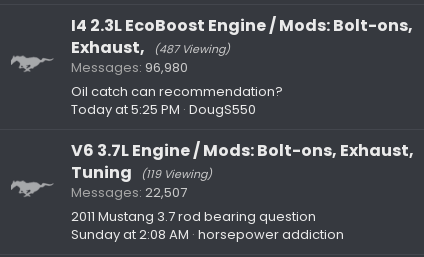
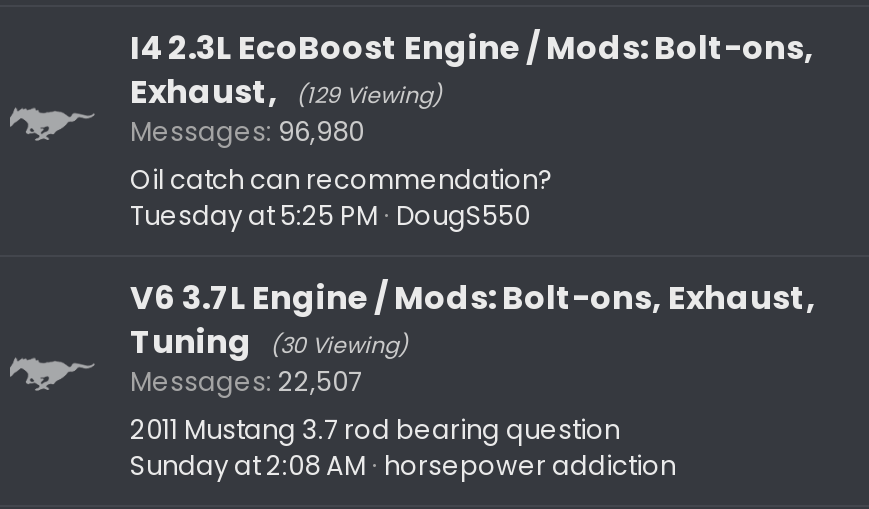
[71,36,230,59] Exhaust, (487 Viewing) -> [130,69,442,115] Exhaust, (129 Viewing)
[71,100,256,119] Today at 5:25 PM DougS550 -> [130,197,530,235] Tuesday at 5:25 PM DougS550
[71,161,212,184] Tuning (119 Viewing) -> [130,319,408,365] Tuning (30 Viewing)

